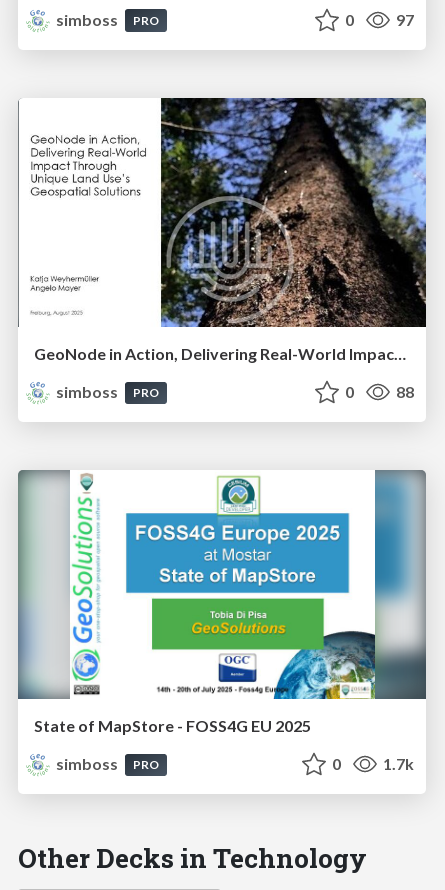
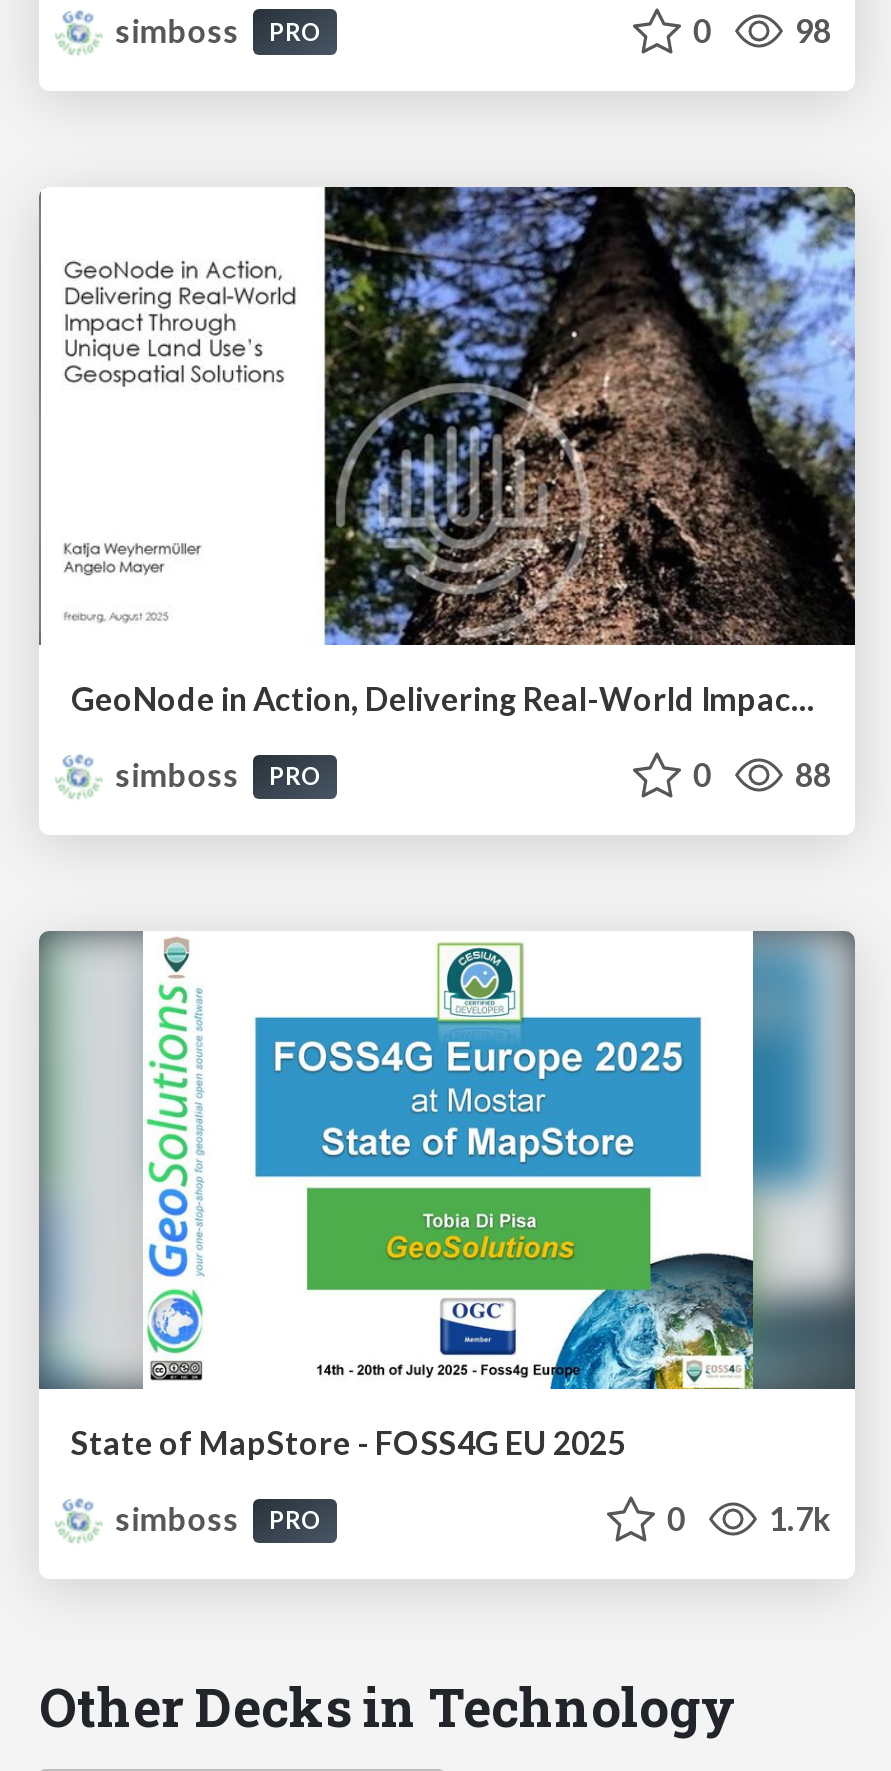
[393,10,414,29] 97 -> [789,10,831,48] 98

